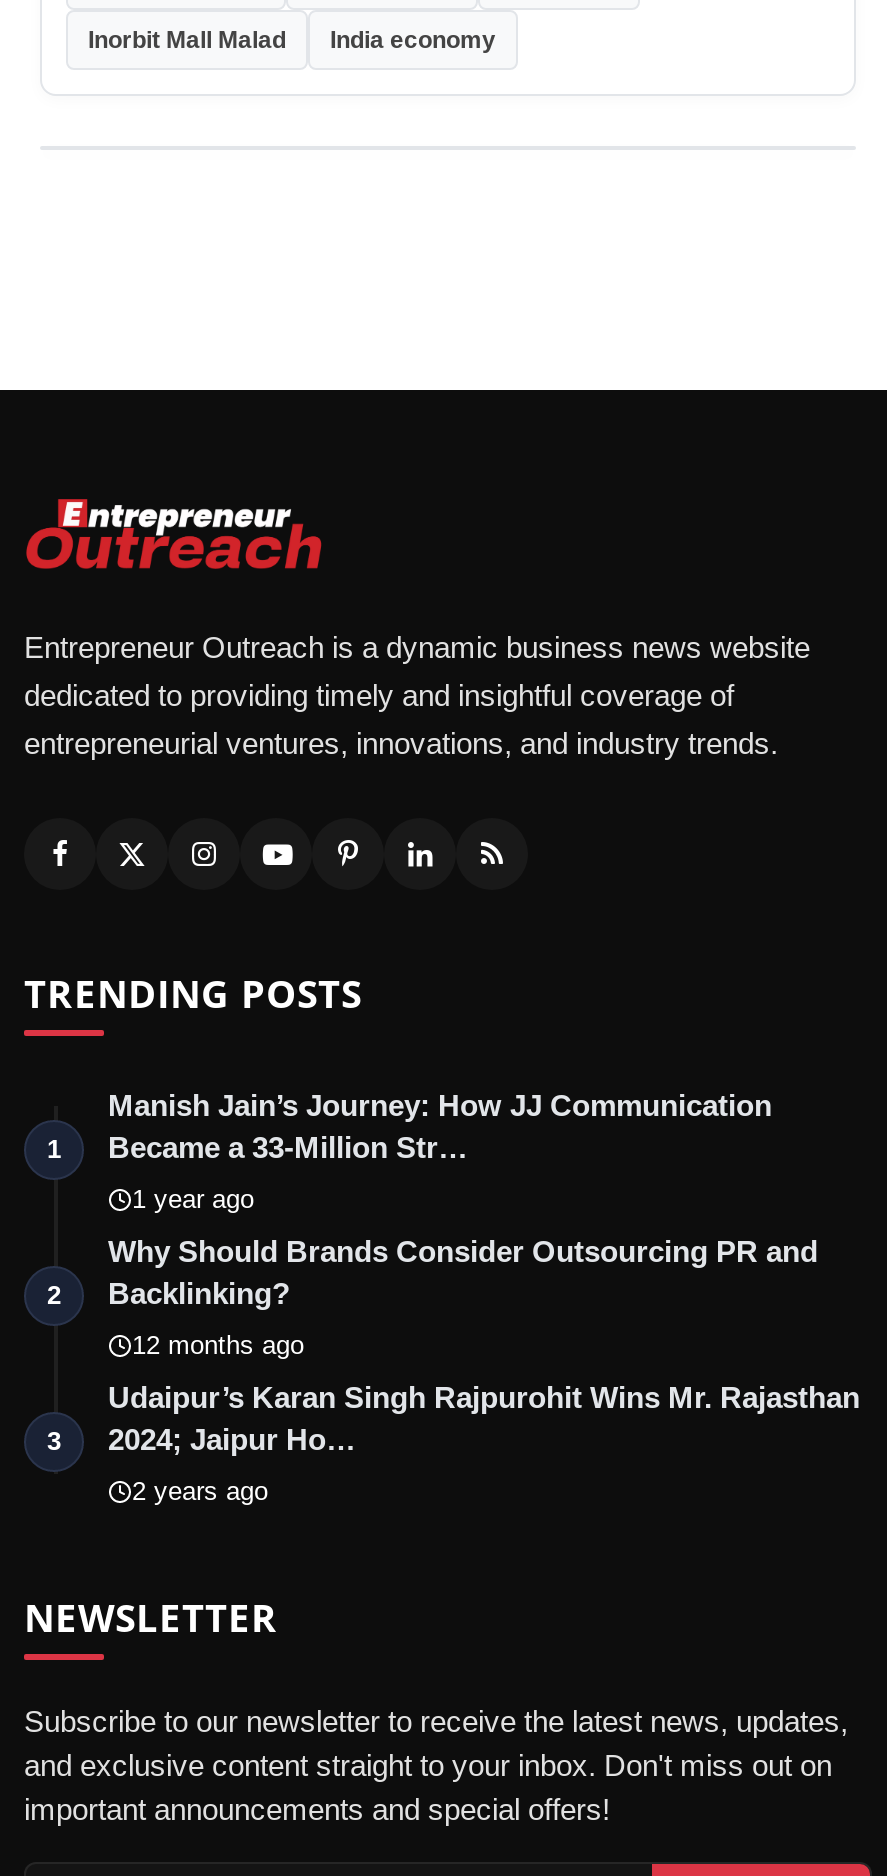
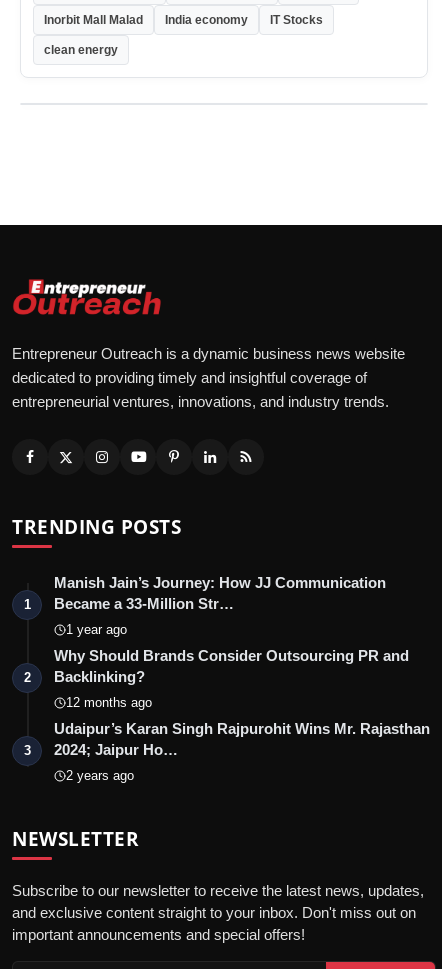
none -> [44,13,323,57] IT Stocks | clean energy

